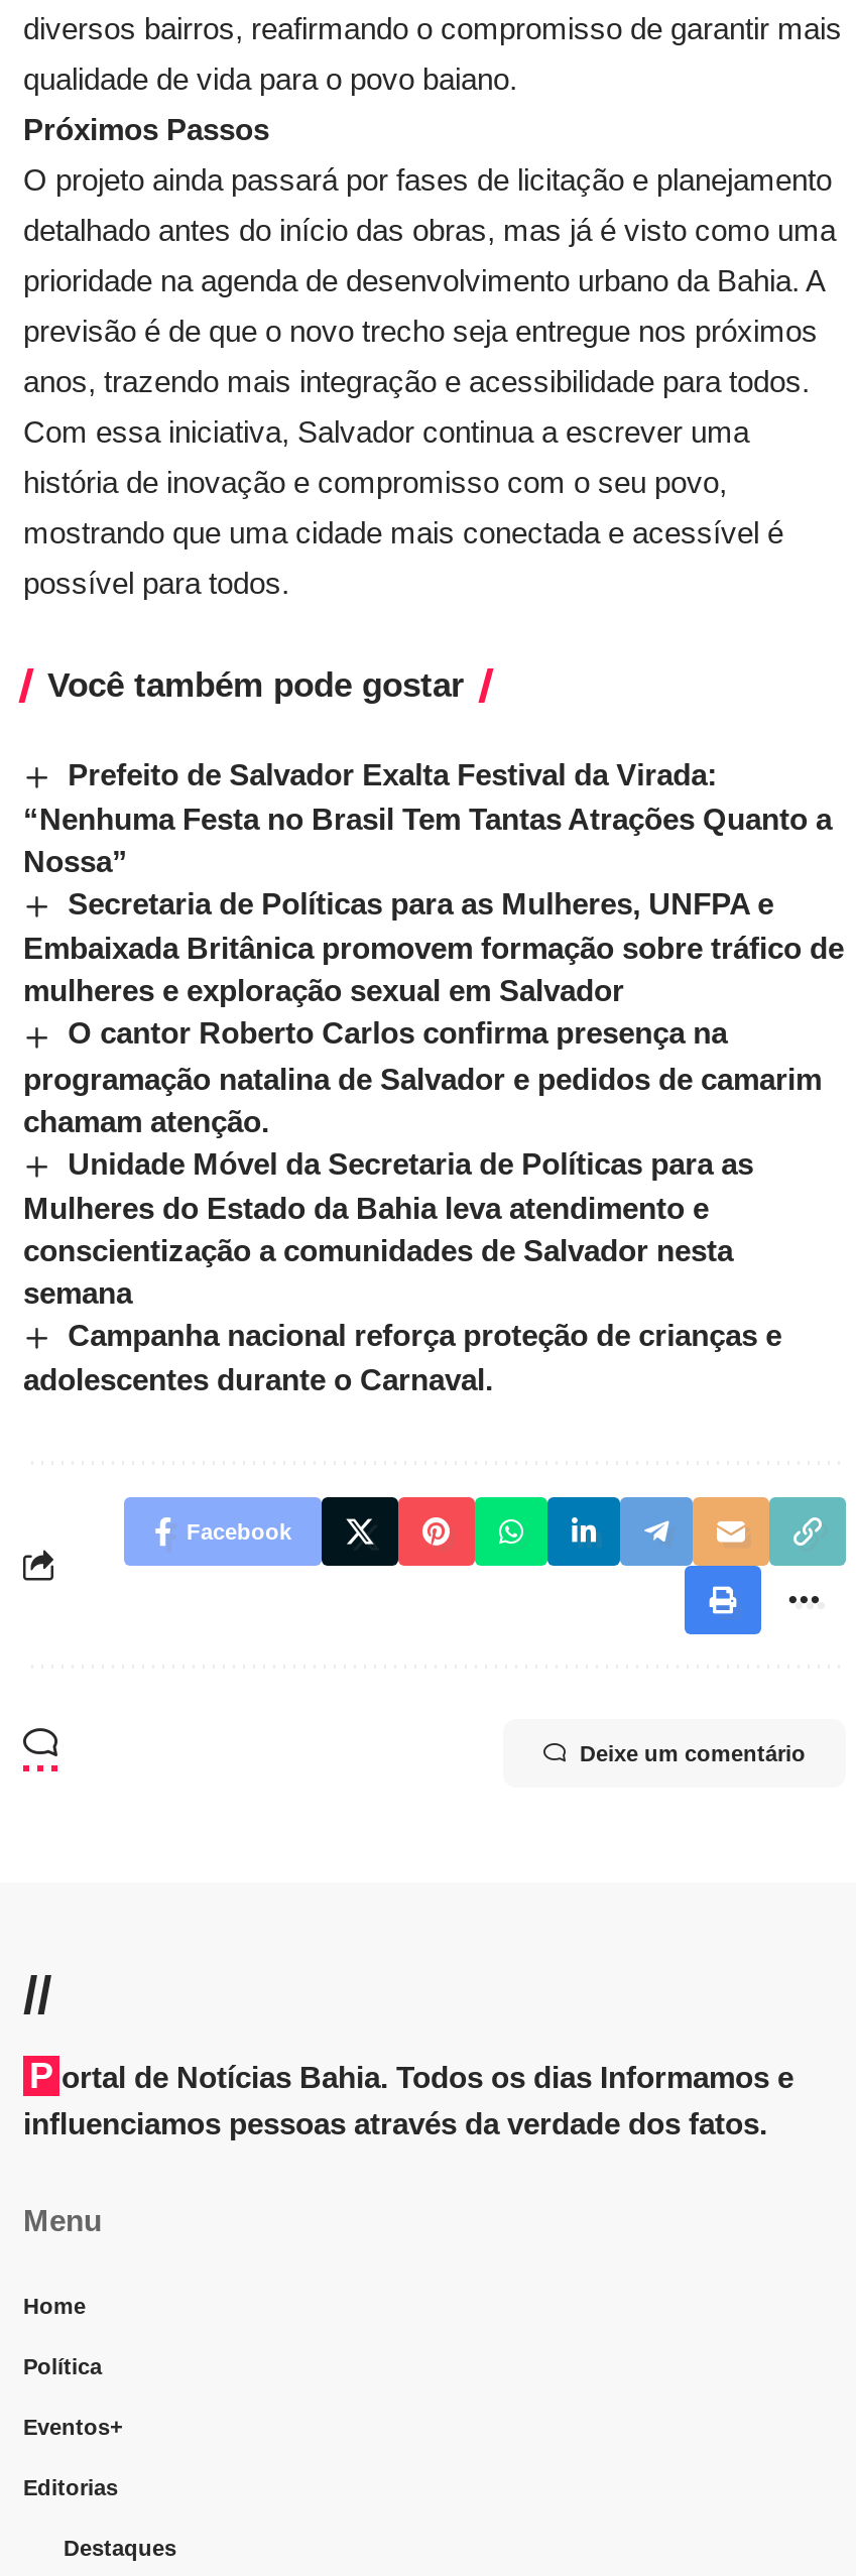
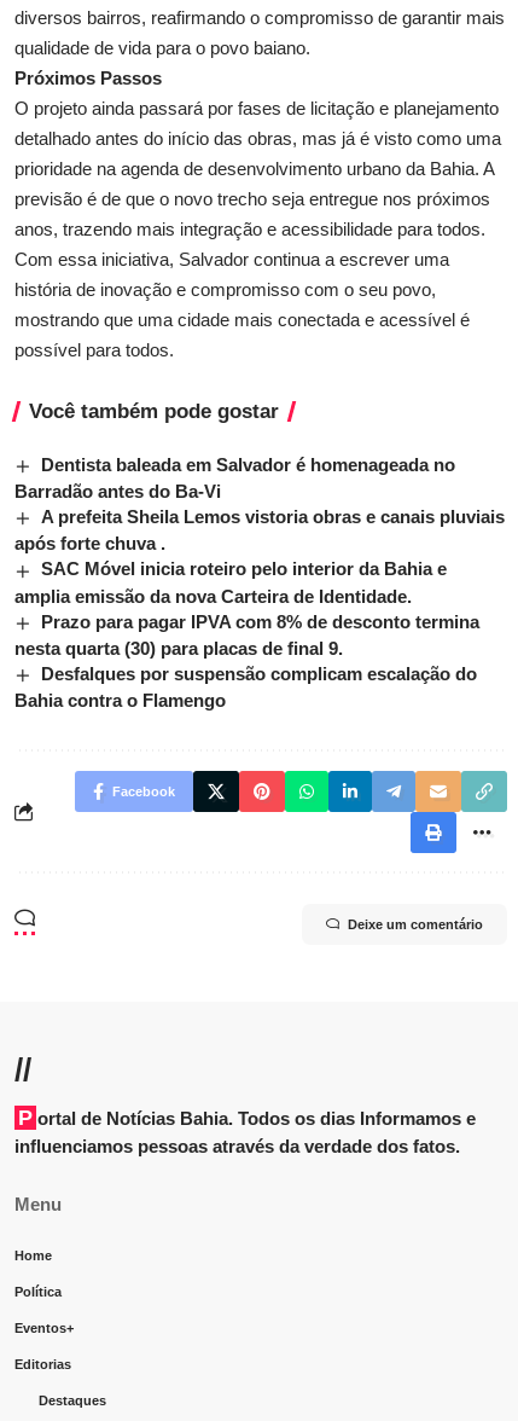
[23,758,844,1396] Prefeito de Salvador Exalta Festival da Virada: | “Nenhuma Festa no Brasil Tem Tantas Atrações Quanto a | Nossa” | Secretaria de Políticas para as Mulheres, UNFPA e | Embaixada Britânica promovem formação sobre tráfico de | mulheres e exploração sexual em Salvador | O cantor Roberto Carlos confirma presença na | programação natalina de Salvador e pedidos de camarim | chamam atenção. | Unidade Móvel da Secretaria de Políticas para as | Mulheres do Estado da Bahia leva atendimento e | conscientização a comunidades de Salvador nesta | semana | Campanha nacional reforça proteção de crianças e | adolescentes durante o Carnaval. -> [14,455,505,710] Dentista baleada em Salvador é homenageada no | Barradão antes do Ba-Vi | A prefeita Sheila Lemos vistoria obras e canais pluviais | após forte chuva . | SAC Móvel inicia roteiro pelo interior da Bahia e | amplia emissão da nova Carteira de Identidade. | Prazo para pagar IPVA com 8% de desconto termina | nesta quarta (30) para placas de final 9. | Desfalques por suspensão complicam escalação do | Bahia contra o Flamengo

